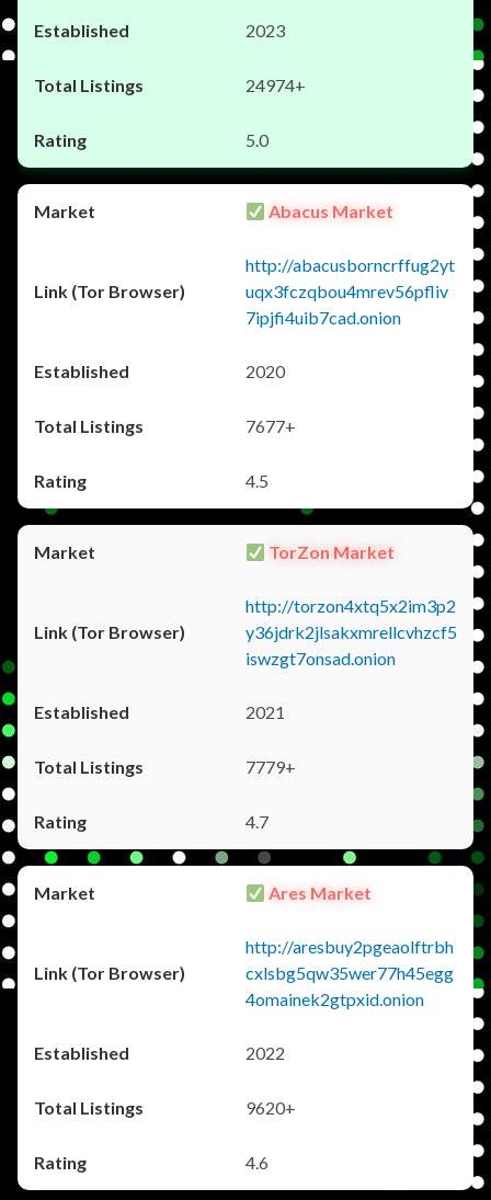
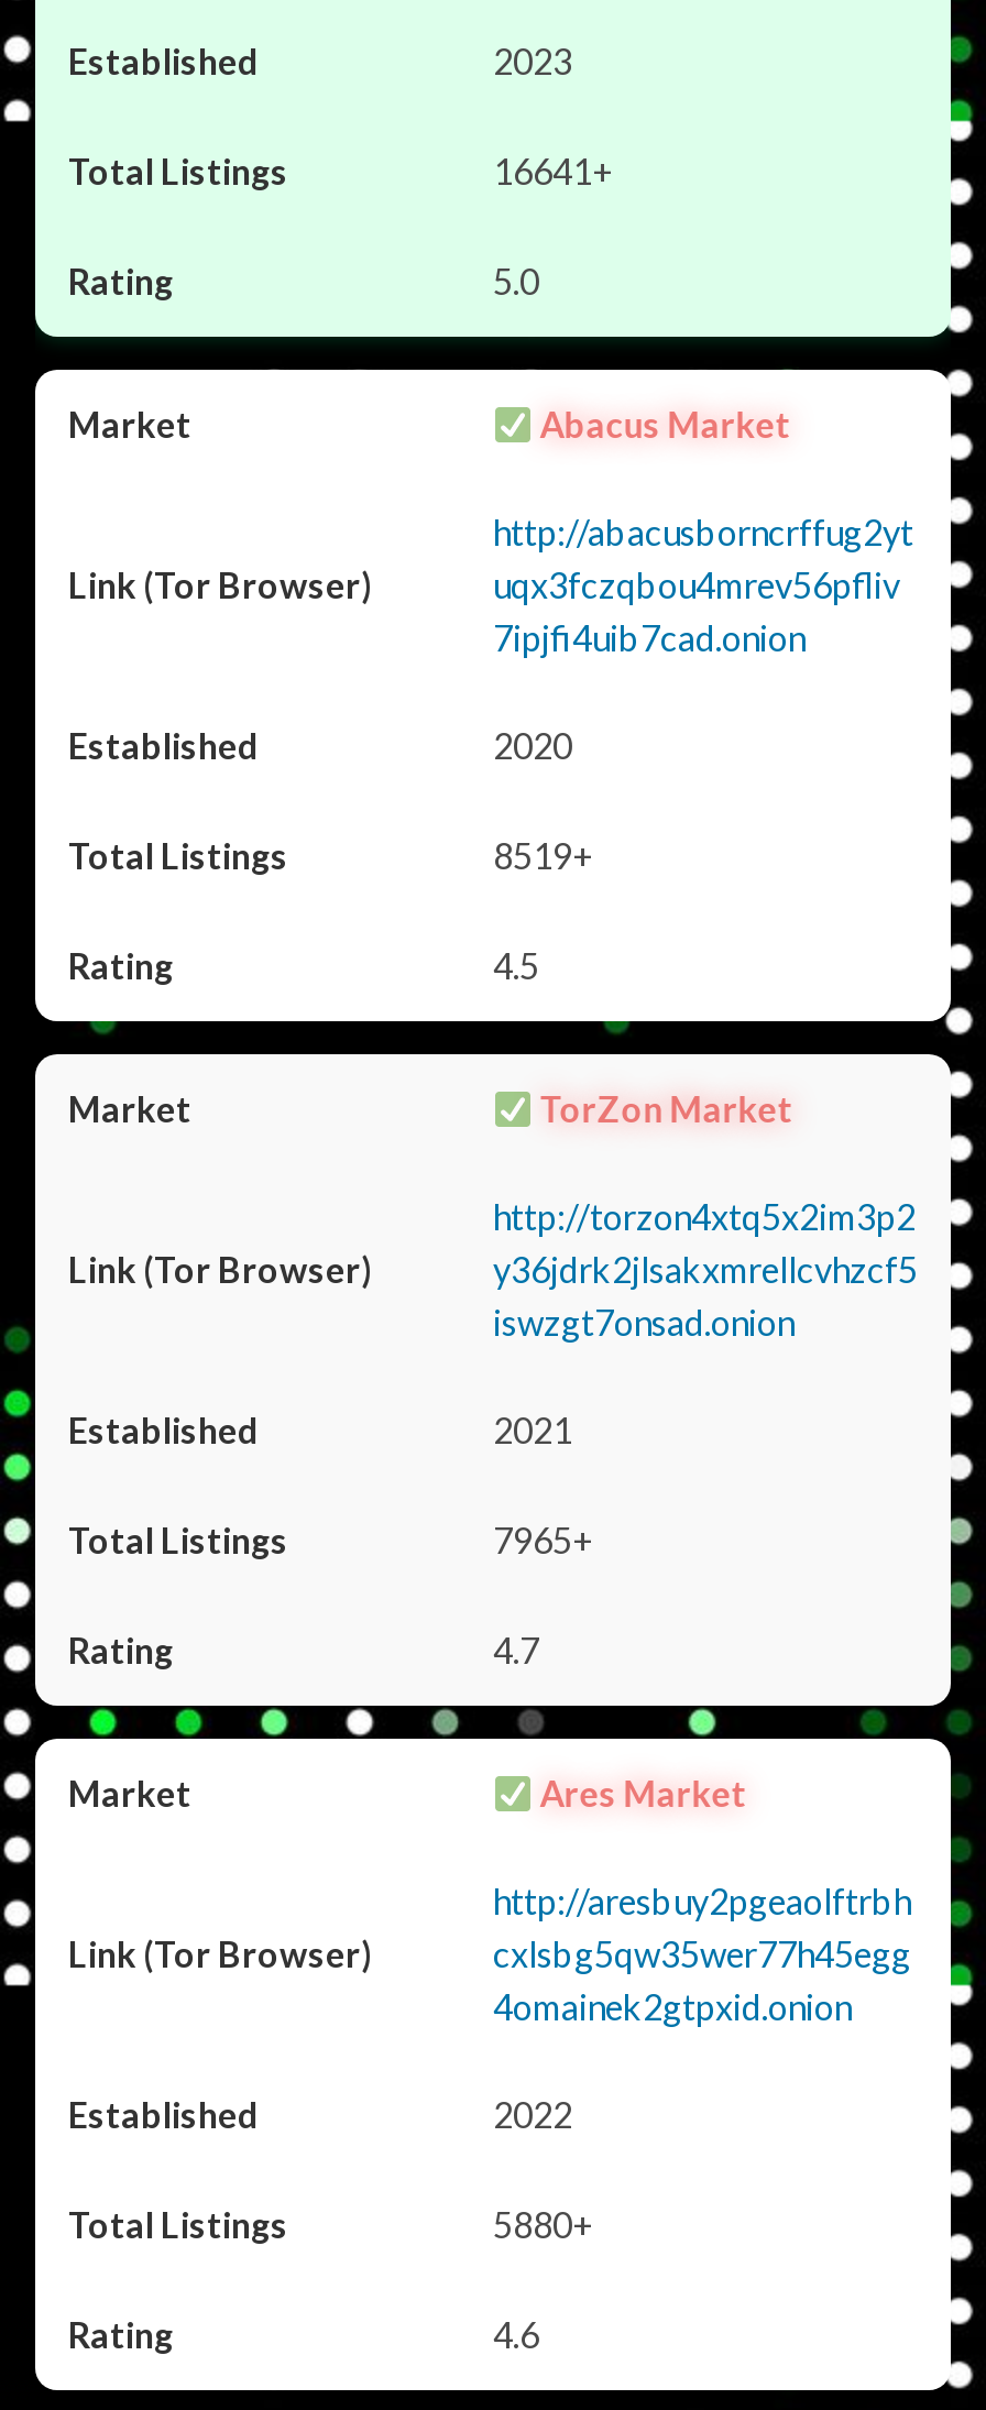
[245,75,306,95] 24974+ -> [493,150,614,191] 16641+
[245,415,296,436] 7677+ -> [493,834,594,876] 8519+
[245,756,296,777] 7779+ -> [493,1519,594,1560] 7965+
[245,1097,296,1118] 9620+ -> [493,2203,594,2245] 5880+

